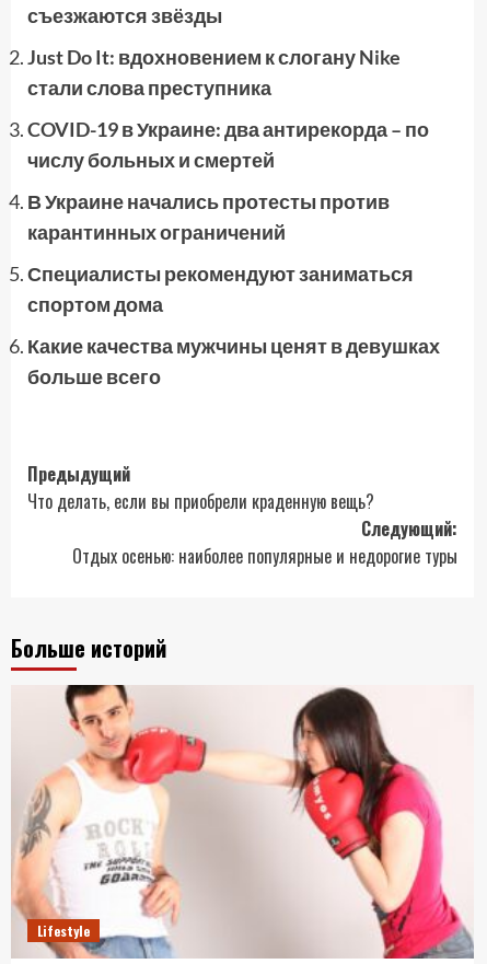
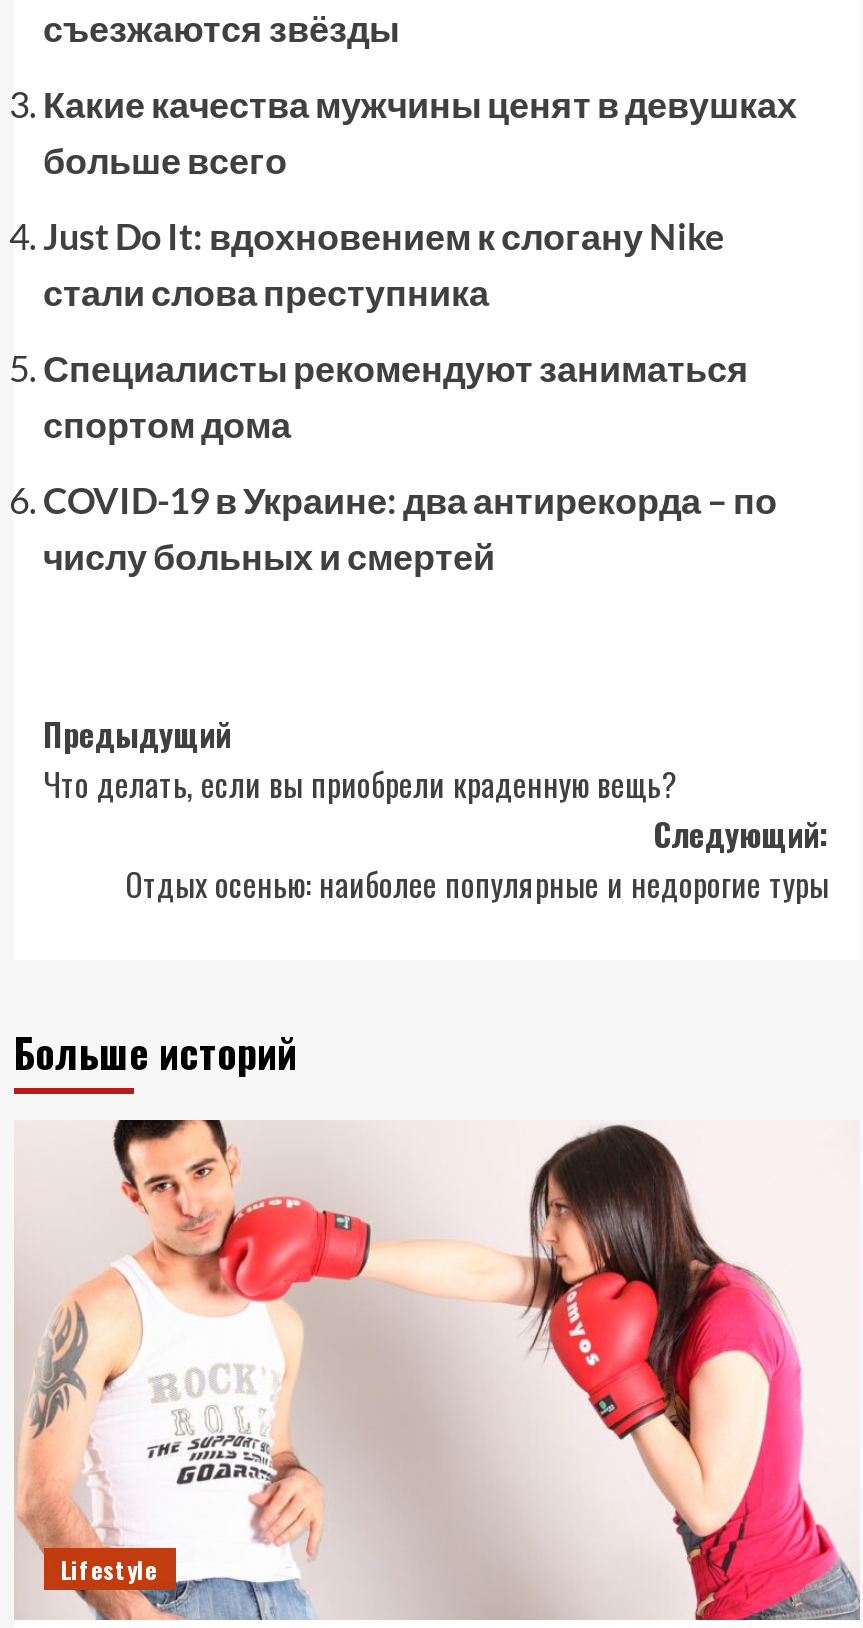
moved [27,45,400,100] -> [43,215,725,315]: Just Do It: вдохновением к слогану Nike | стали слова преступника
moved [27,118,428,172] -> [43,479,777,579]: COVID-19 в Украине: два антирекорда – по | числу больных и смертей
[27,190,389,244] В Украине начались протесты против | карантинных ограничений -> none
moved [27,262,413,317] -> [43,347,749,447]: Специалисты рекомендуют заниматься | спортом дома
moved [27,334,439,389] -> [43,83,797,183]: Какие качества мужчины ценят в девушках | больше всего

